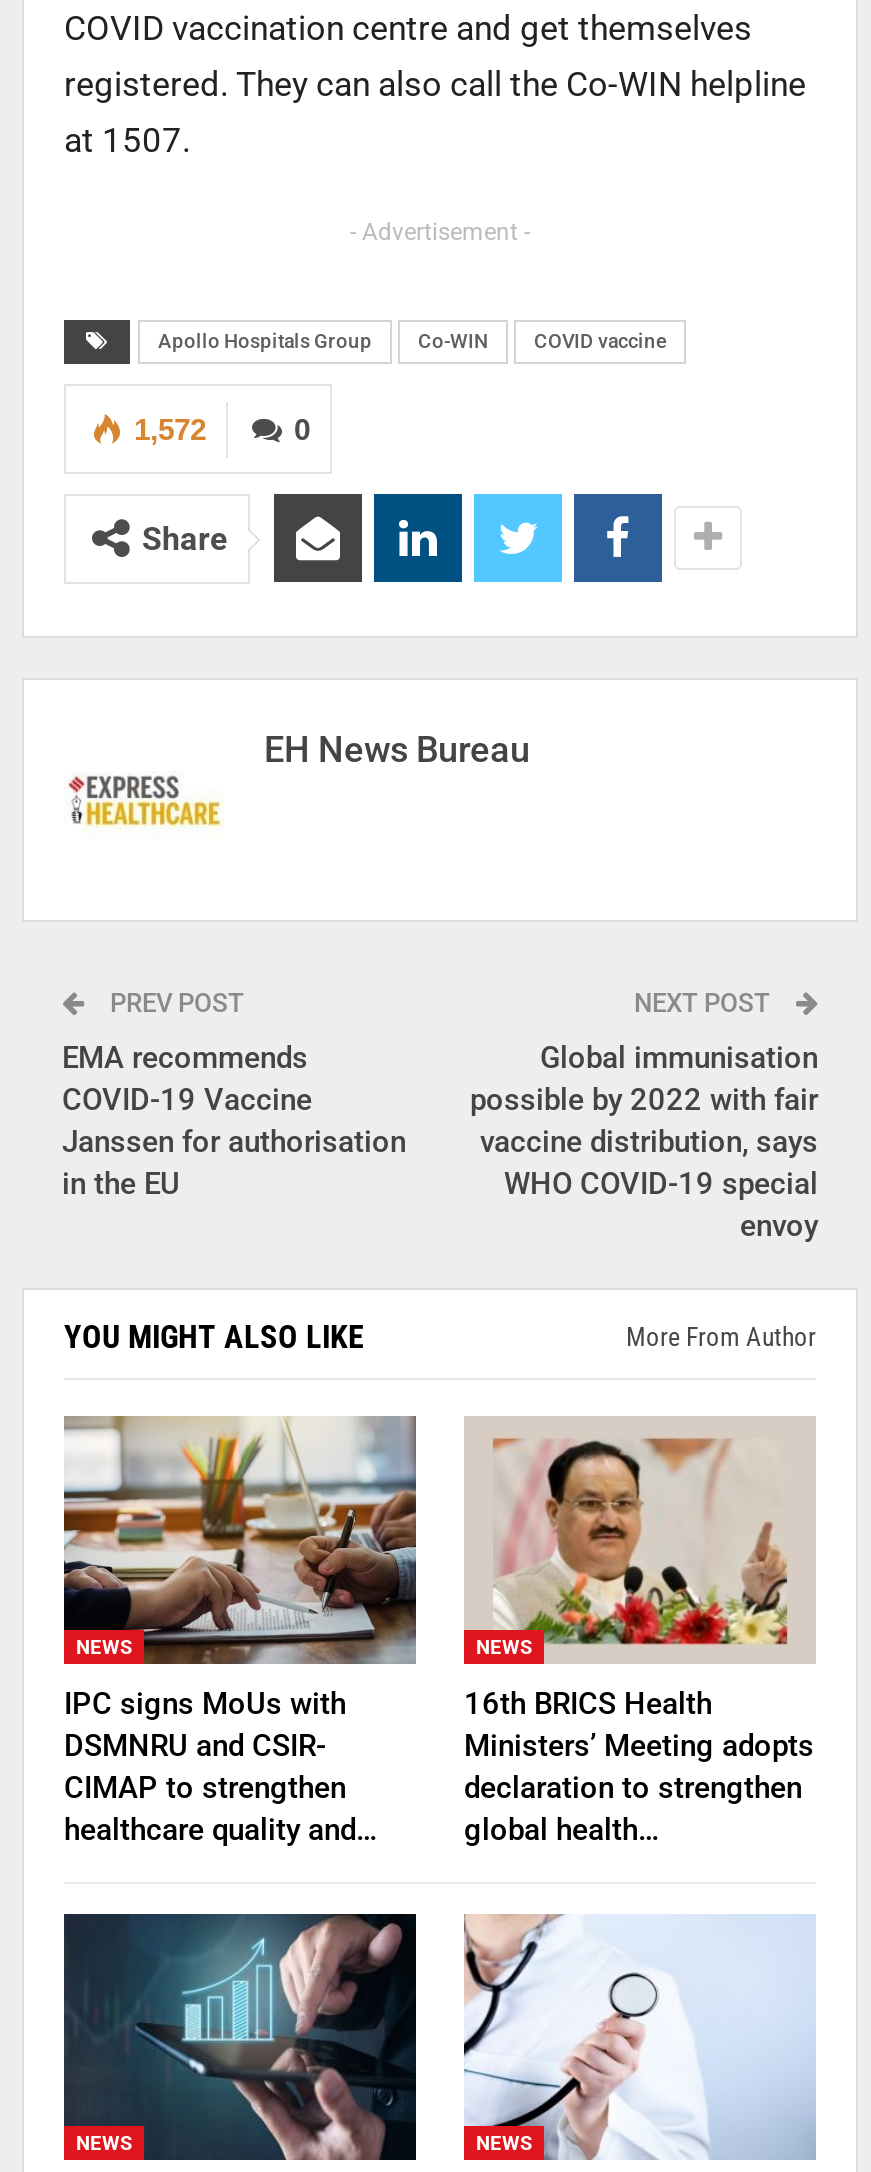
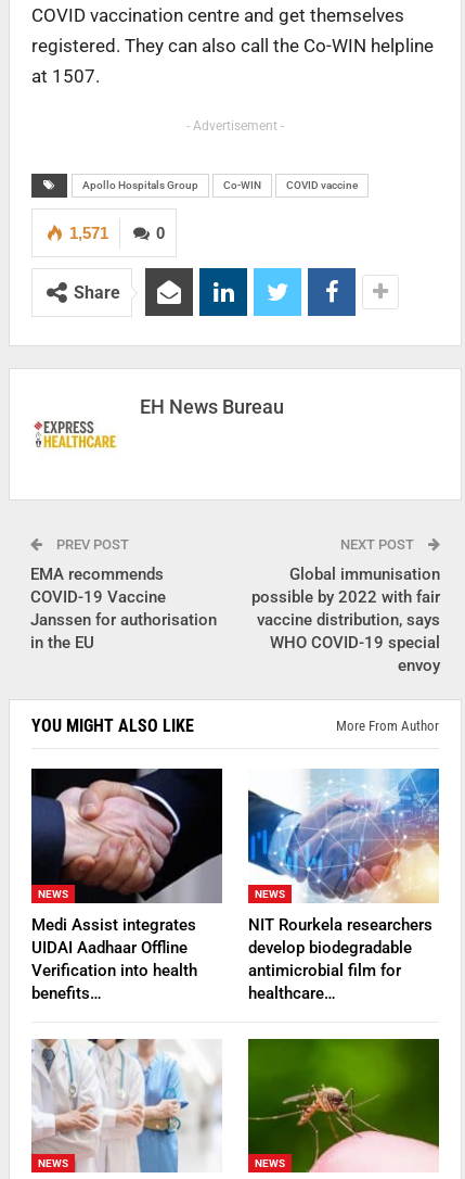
[134,413,206,447] 1,572 -> [69,224,108,243] 1,571
[62,1414,418,1847] [image] | IPC signs MoUs with | DSMNRU and CSIR- | CIMAP to strengthen | healthcare quality and… -> [30,768,223,1003] [image] | Medi Assist integrates | UIDAI Aadhaar Offline | Verification into health | benefits…
[464,1416,816,1847] [image] | 16th BRICS Health | Ministers’ Meeting adopts | declaration to strengthen | global health… -> [247,768,440,1003] [image] | NIT Rourkela researchers | develop biodegradable | antimicrobial film for | healthcare…
[62,1912,418,2162] [image] -> [31,1038,222,1174] [image]
[462,1914,816,2162] [image] -> [247,1038,440,1174] [image]

